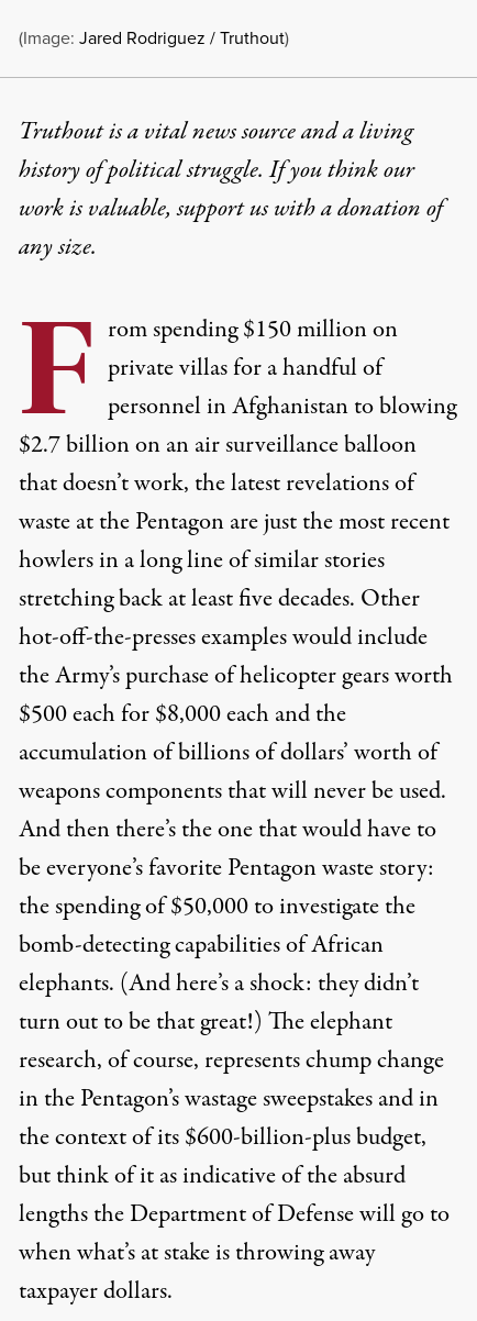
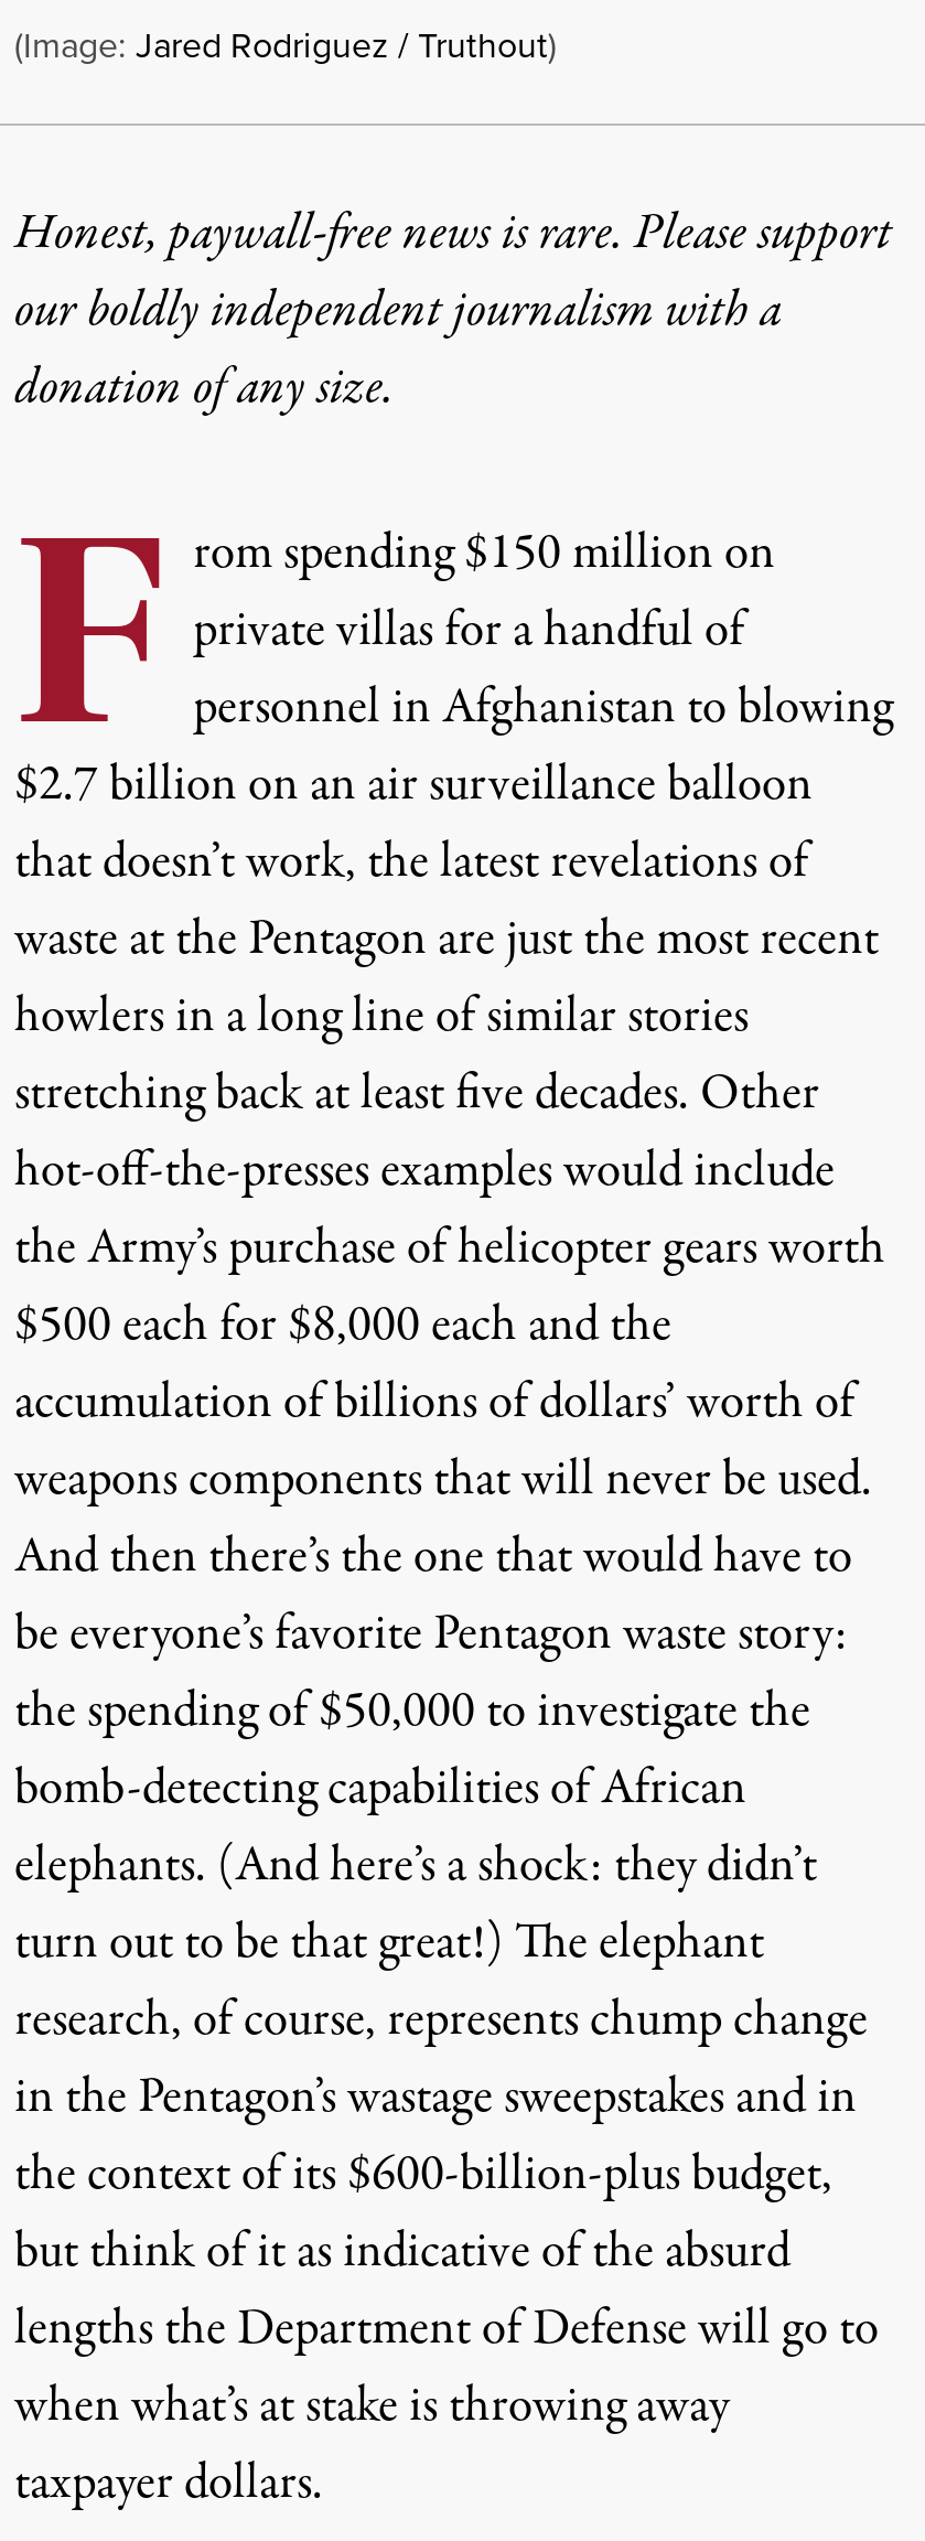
[19,115,443,265] Truthout is a vital news source and a living | history of political struggle. If you think our | work is valuable, support us with a donation of | any size. -> [14,199,892,424] Honest, paywall-free news is rare. Please support | our boldly independent journalism with a | donation of any size.

